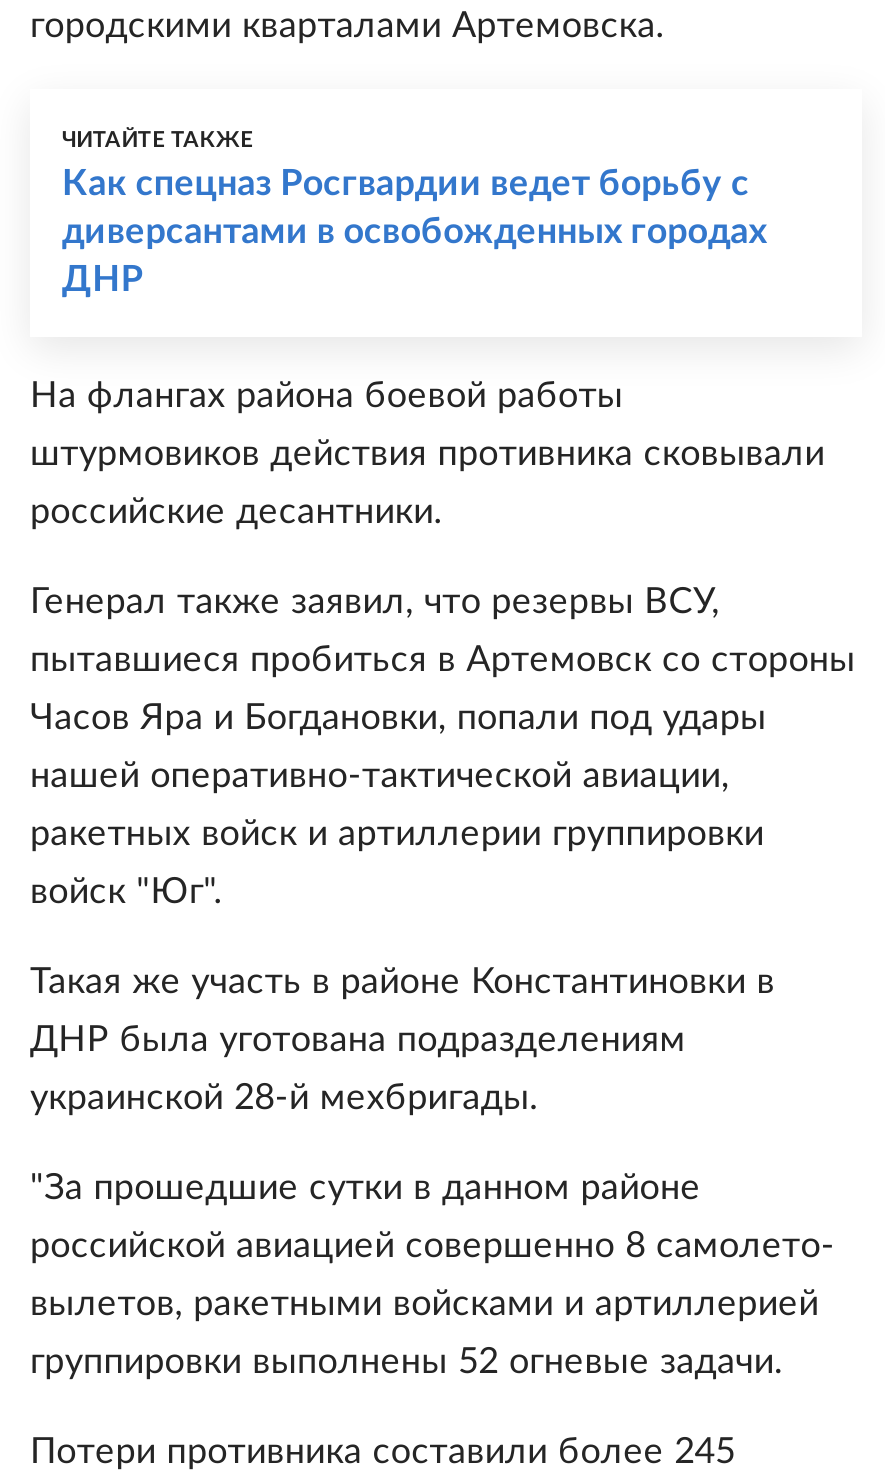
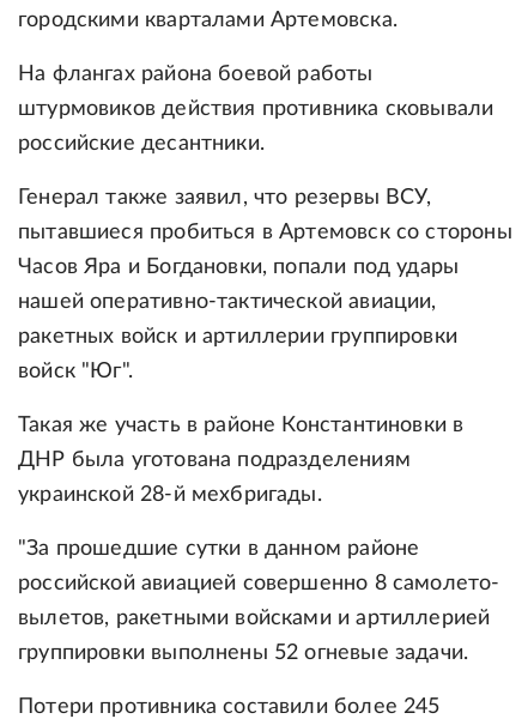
[62,129,767,299] ЧИТАЙТЕ ТАКЖЕ | Как спецназ Росгвардии ведет борьбу с | диверсантами в освобожденных городах | ДНР -> none

